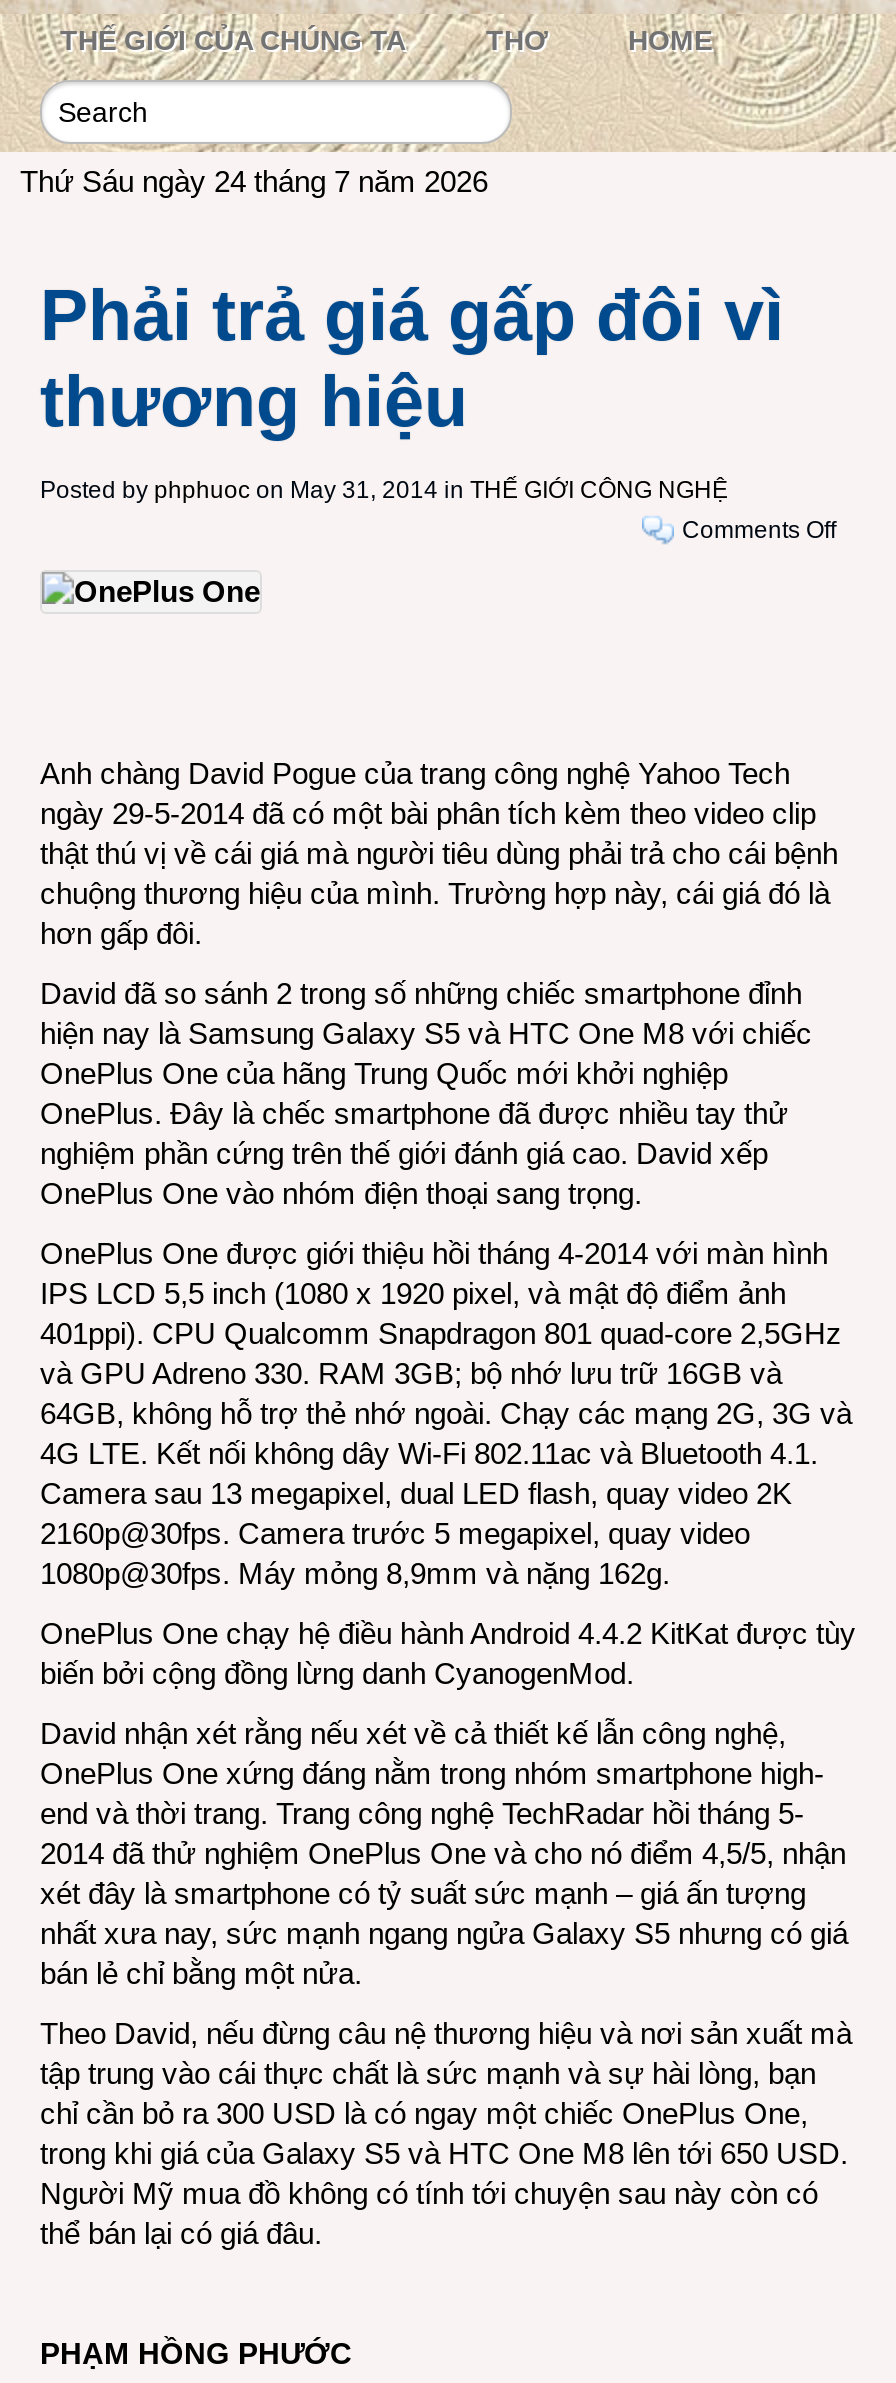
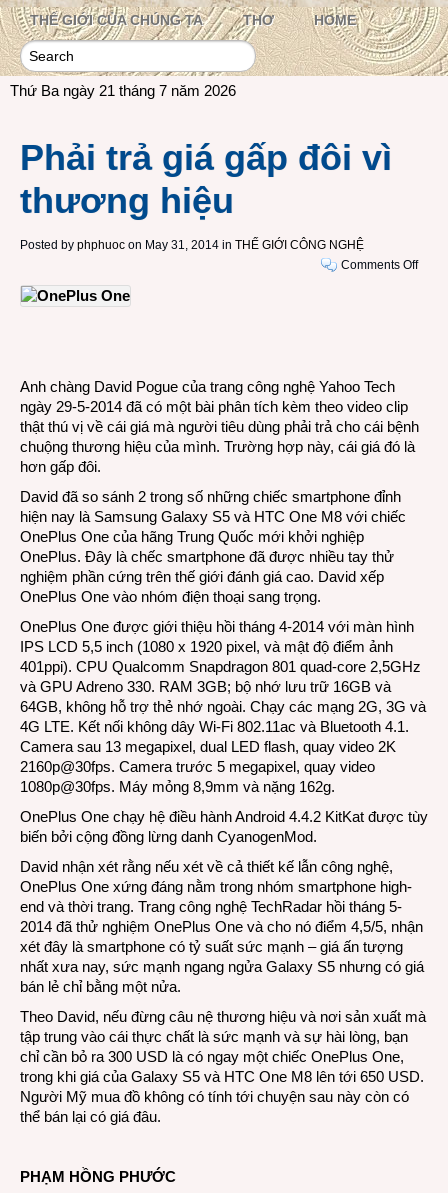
[20,164,488,198] Thứ Sáu ngày 24 tháng 7 năm 2026 -> [10,82,236,99] Thứ Ba ngày 21 tháng 7 năm 2026

